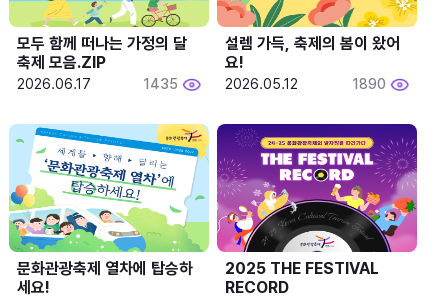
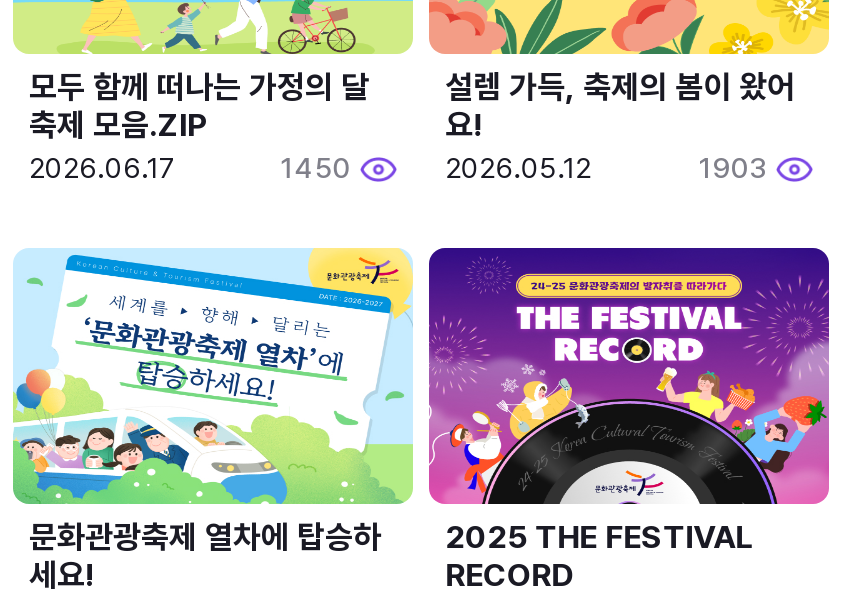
[143,75,178,91] 1435 -> [281,151,351,183] 1450
[352,75,386,91] 1890 -> [699,151,767,183] 1903

